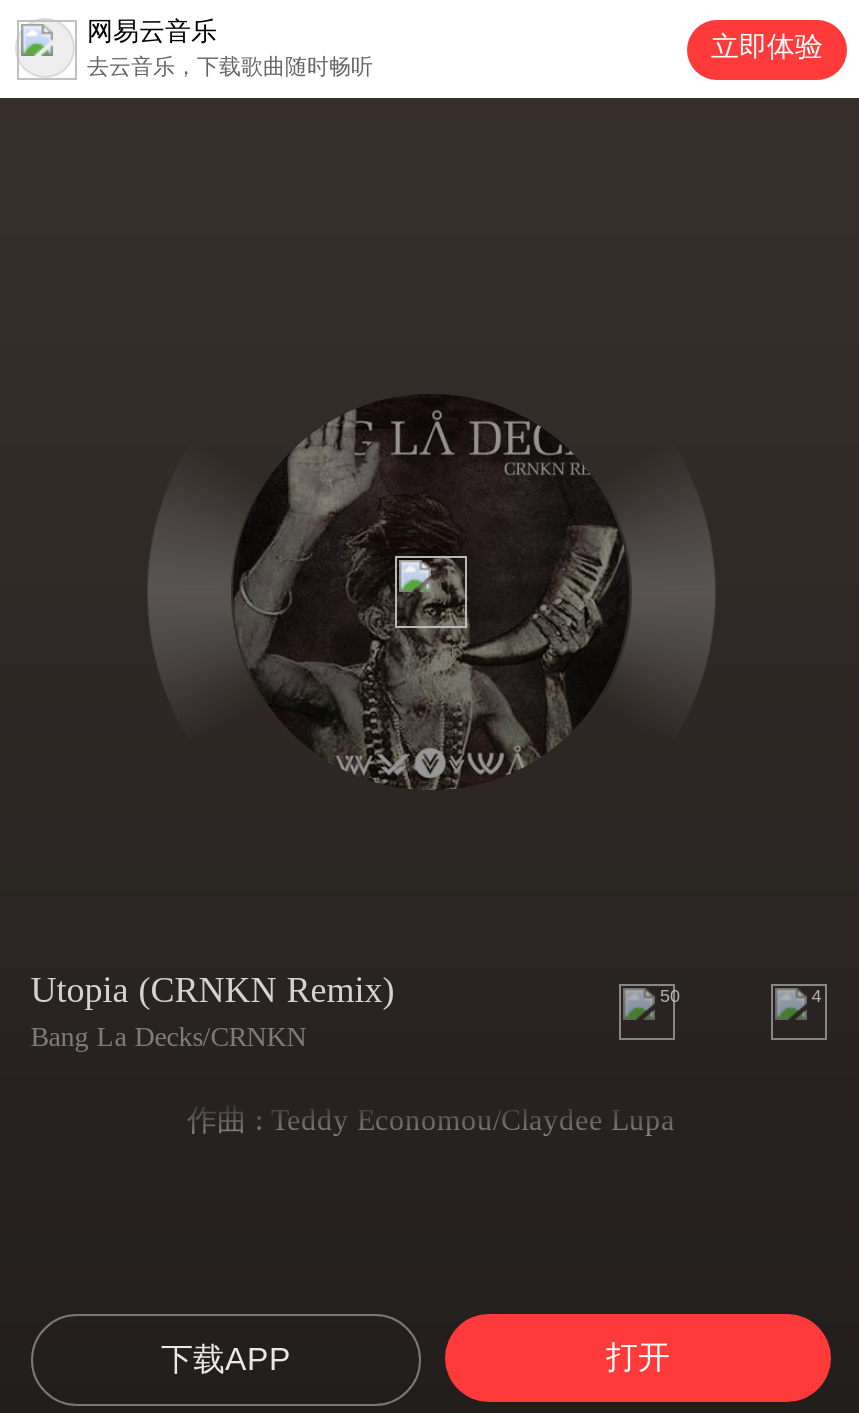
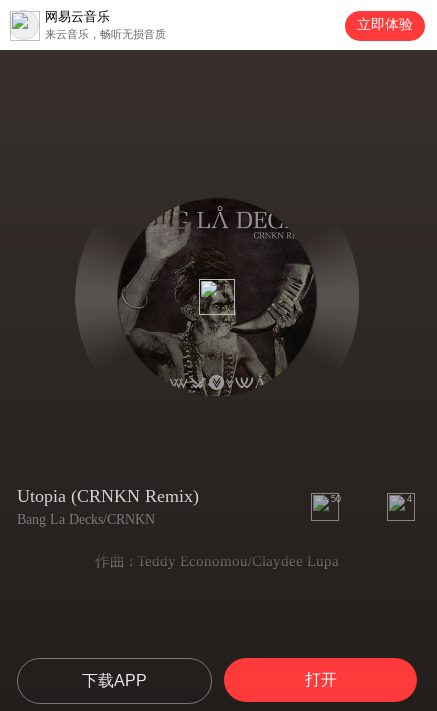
[87,54,373,78] 去云音乐，下载歌曲随时畅听 -> [45,28,166,40] 来云音乐，畅听无损音质

